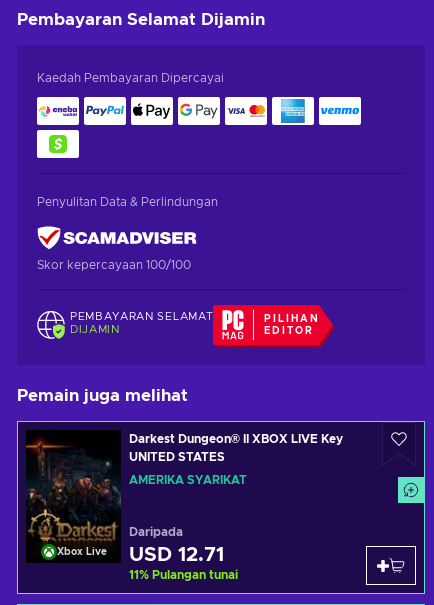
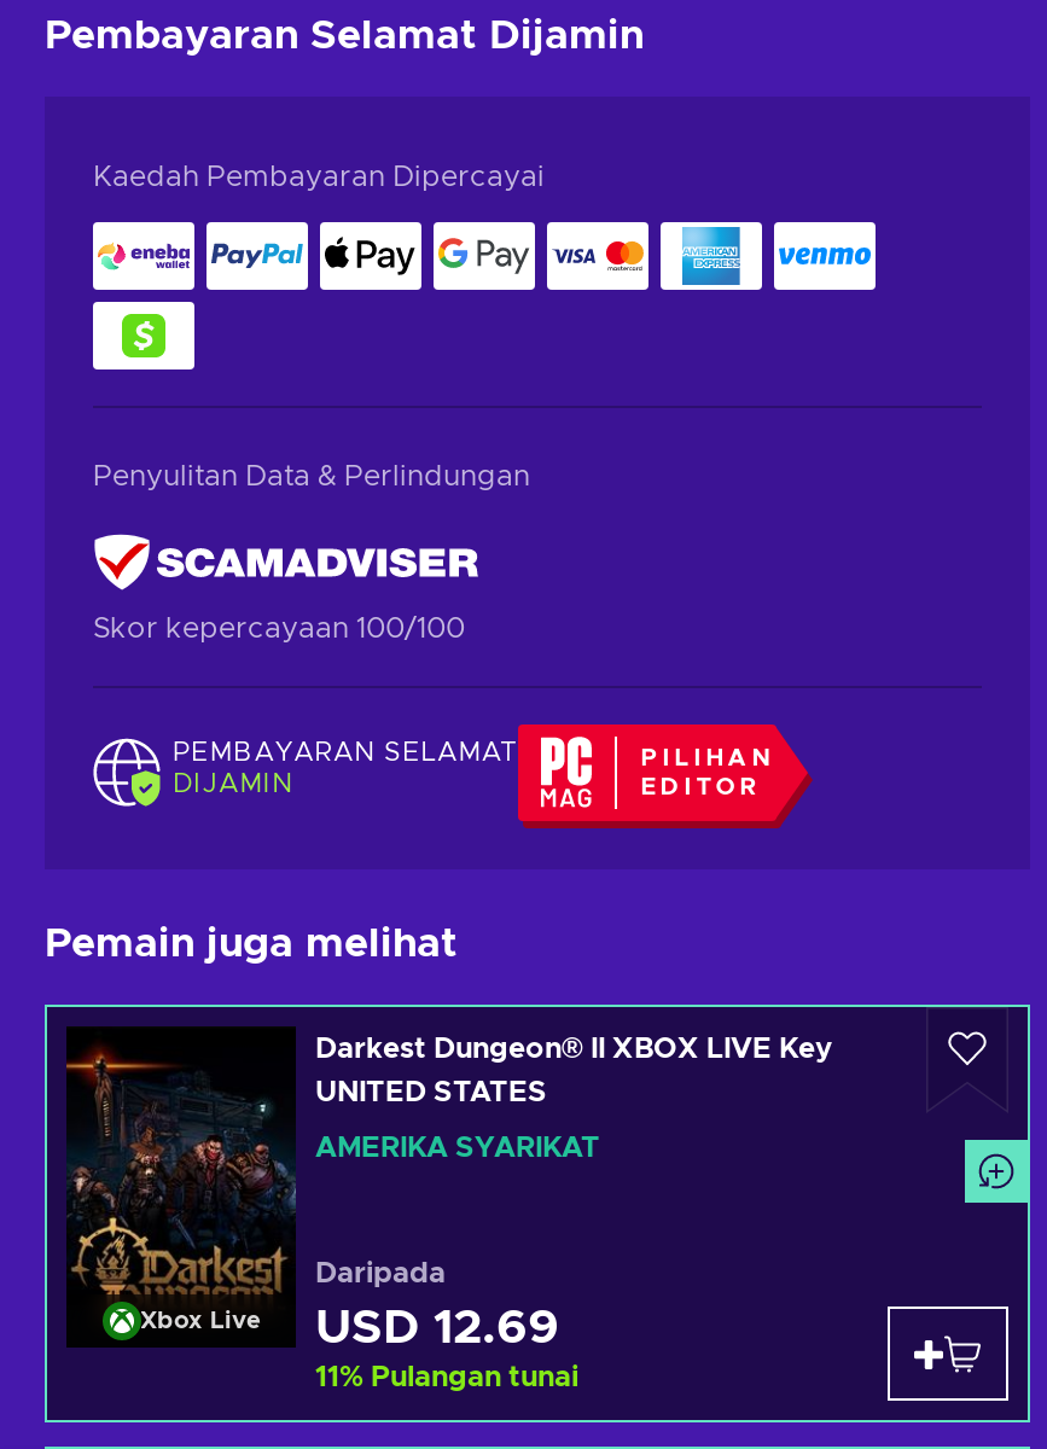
[129,545,224,565] USD 12.71 -> [315,1303,559,1351] USD 12.69

